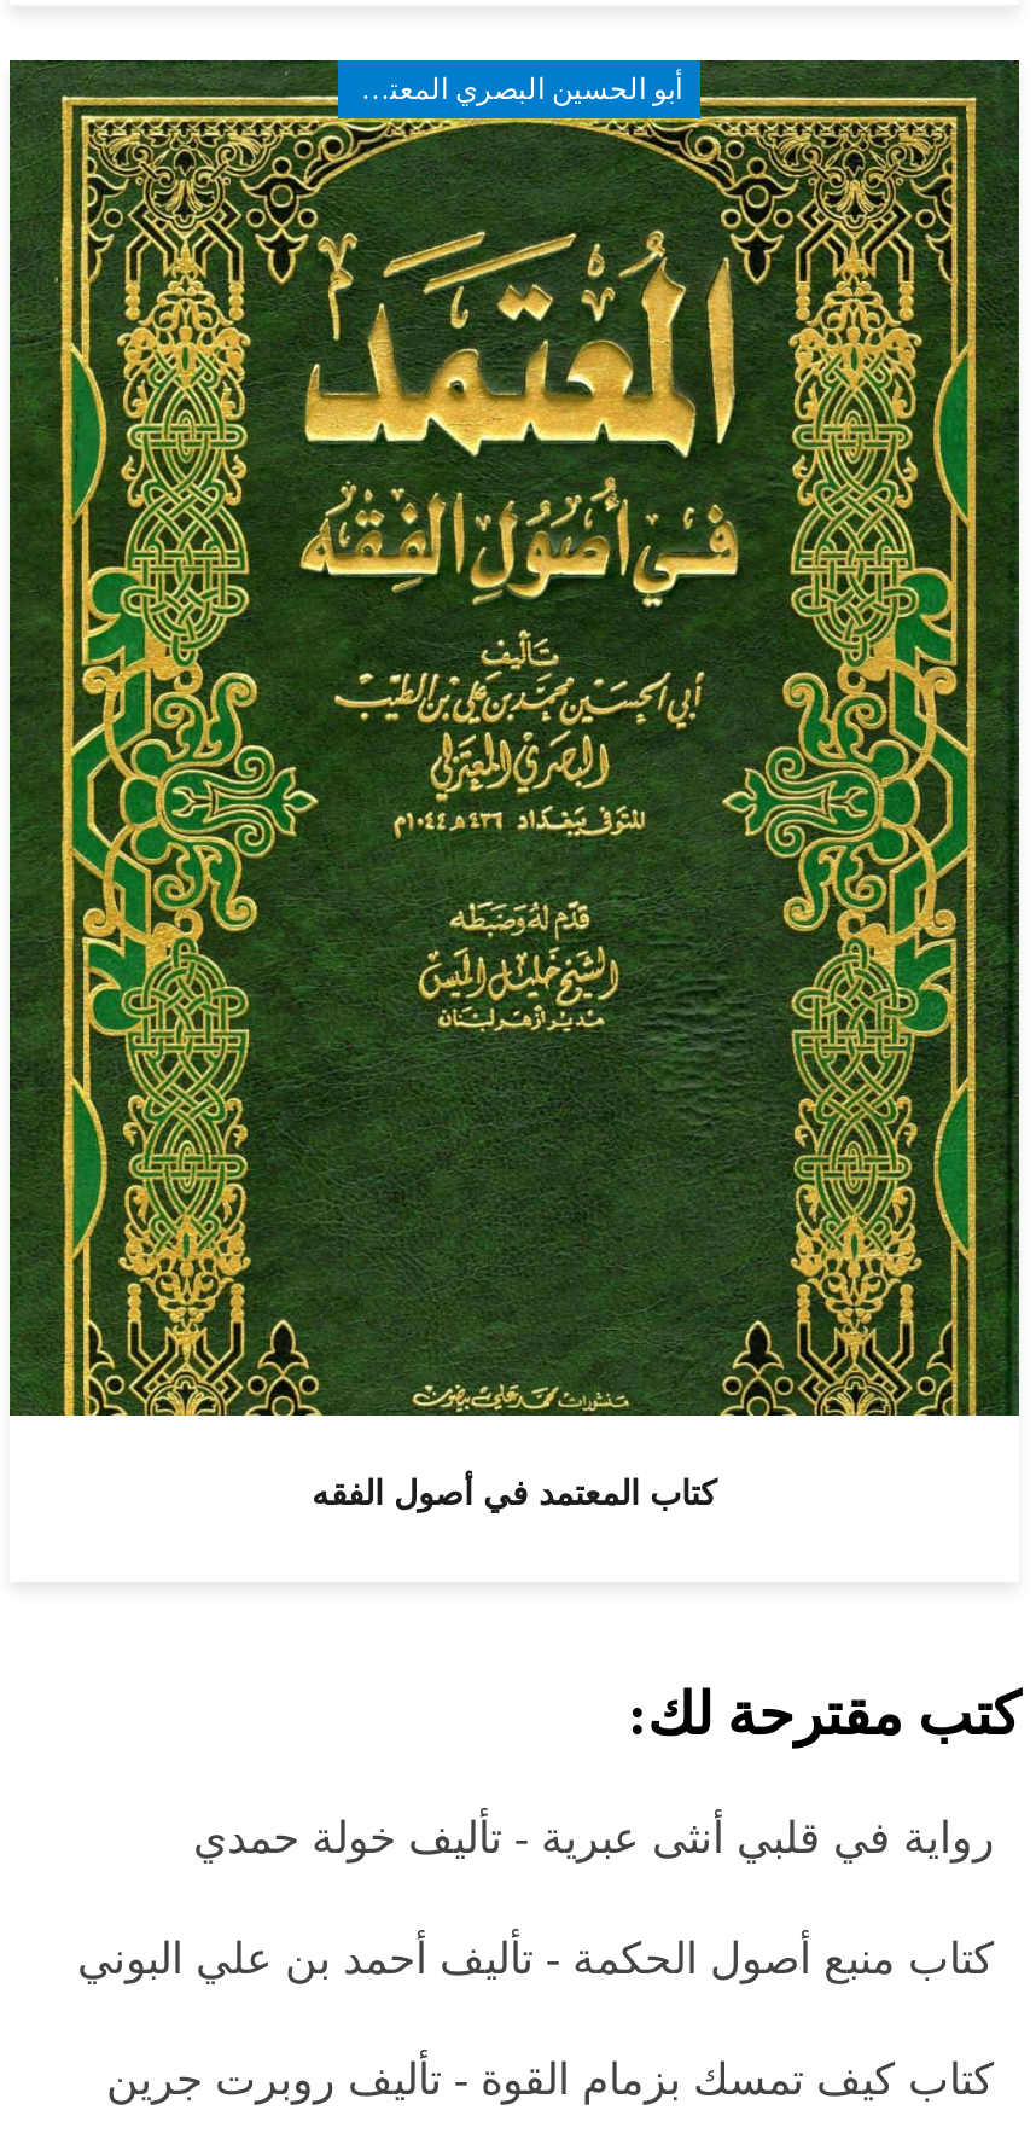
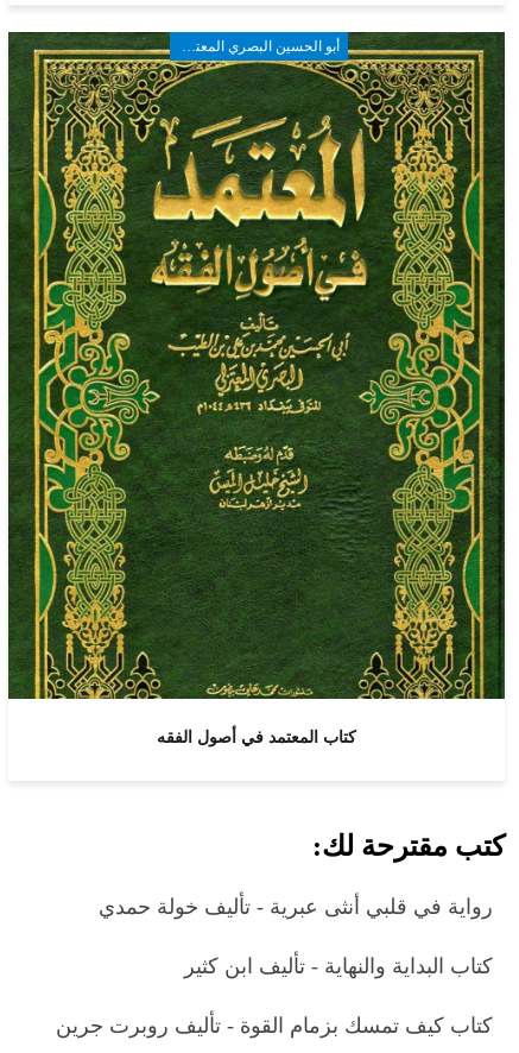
[77,1934,995,1982] كتاب منبع أصول الحكمة - تأليف أحمد بن علي البوني -> [184,954,493,978] كتاب البداية والنهاية - تأليف ابن كثير

